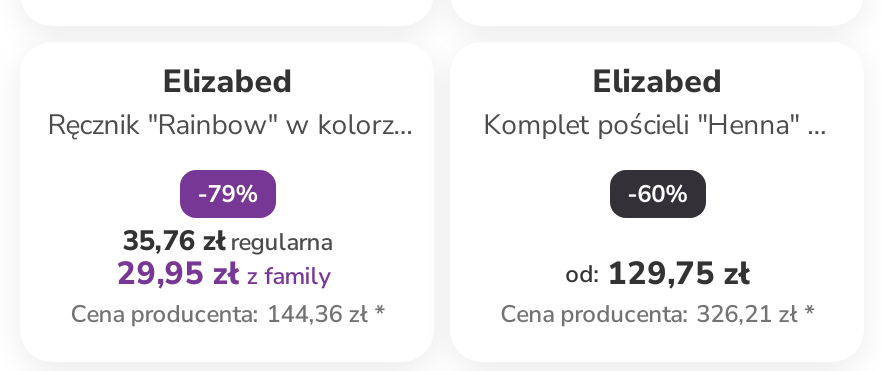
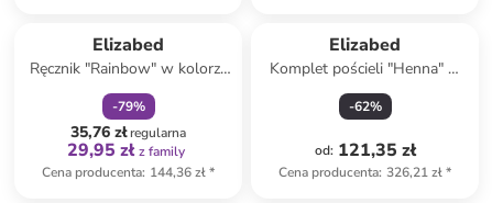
[627,178,687,210] -60% -> [348,98,381,115] -62%
[565,252,749,296] od: 129,75 zł -> [314,138,416,162] od: 121,35 zł

